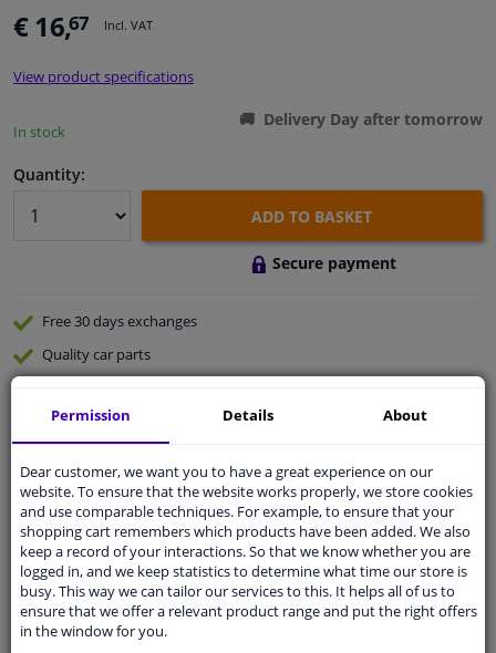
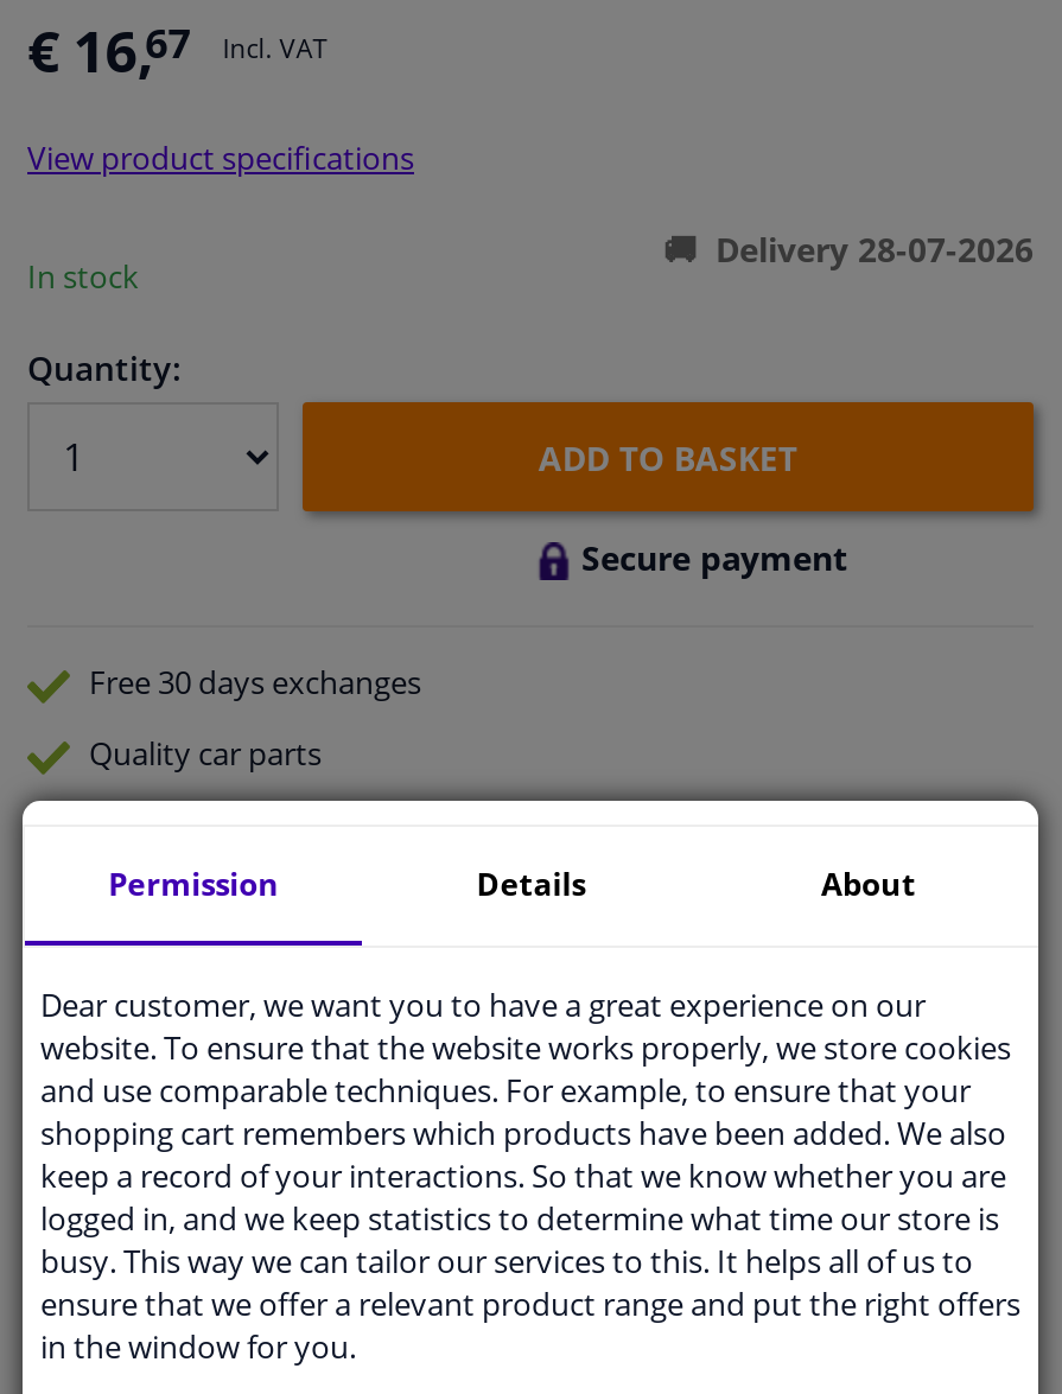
[263,108,483,129] Delivery Day after tomorrow -> [716,227,1034,272] Delivery 28-07-2026

